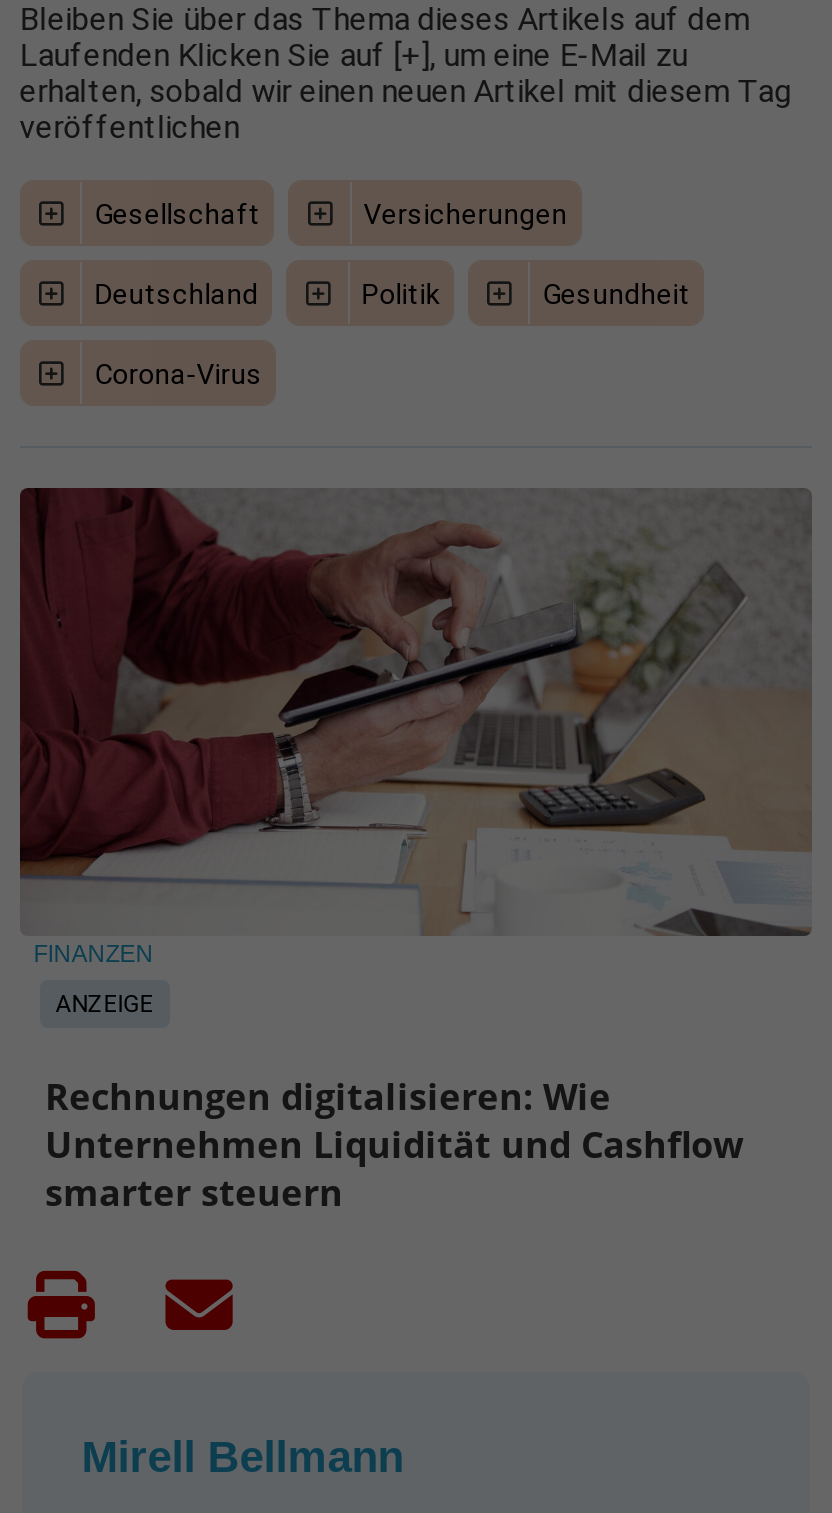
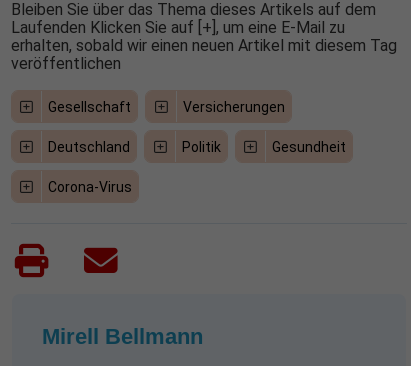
[18,486,814,1216] [image] | FINANZEN | Rechnungen digitalisieren: Wie | Unternehmen Liquidität und Cashflow | smarter steuern -> none
[55,991,153,1019] ANZEIGE -> none

